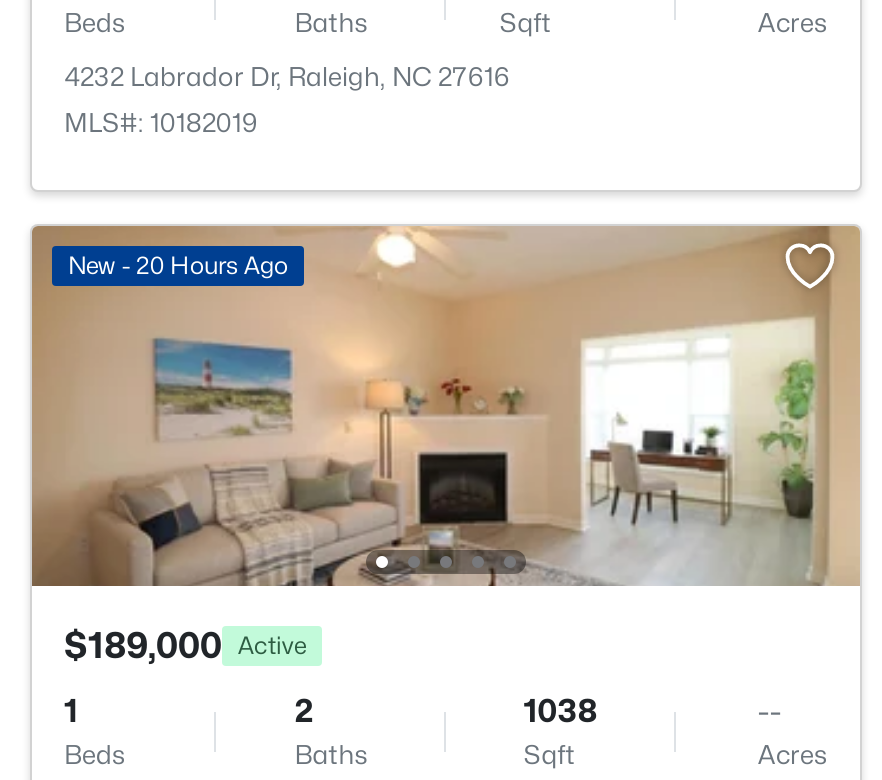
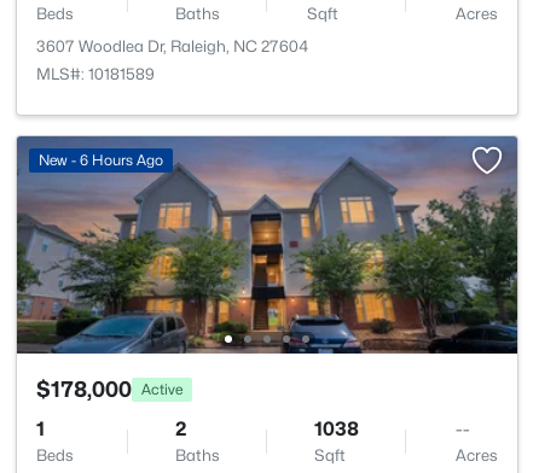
[64,60,510,92] 4232 Labrador Dr, Raleigh, NC 27616 -> [36,36,308,56] 3607 Woodlea Dr, Raleigh, NC 27604
[64,106,258,138] MLS#: 10182019 -> [36,64,155,83] MLS#: 10181589
[30,224,862,588] [image] | New - 20 Hours Ago -> [16,135,518,355] [image] | New - 6 Hours Ago
[64,624,306,666] $189,000 Active -> [36,376,183,402] $178,000 Active

